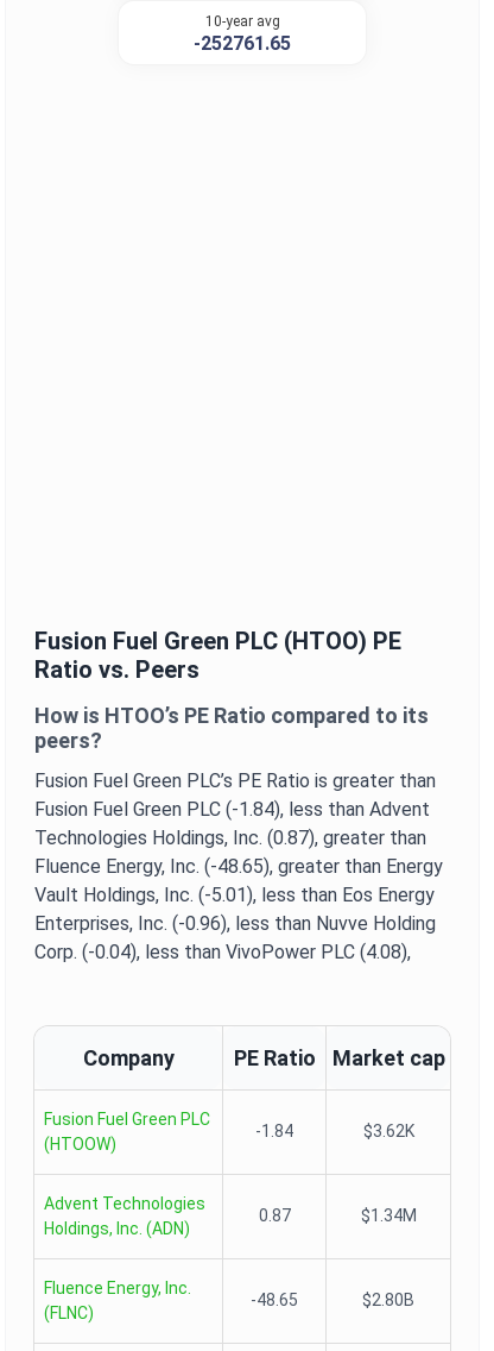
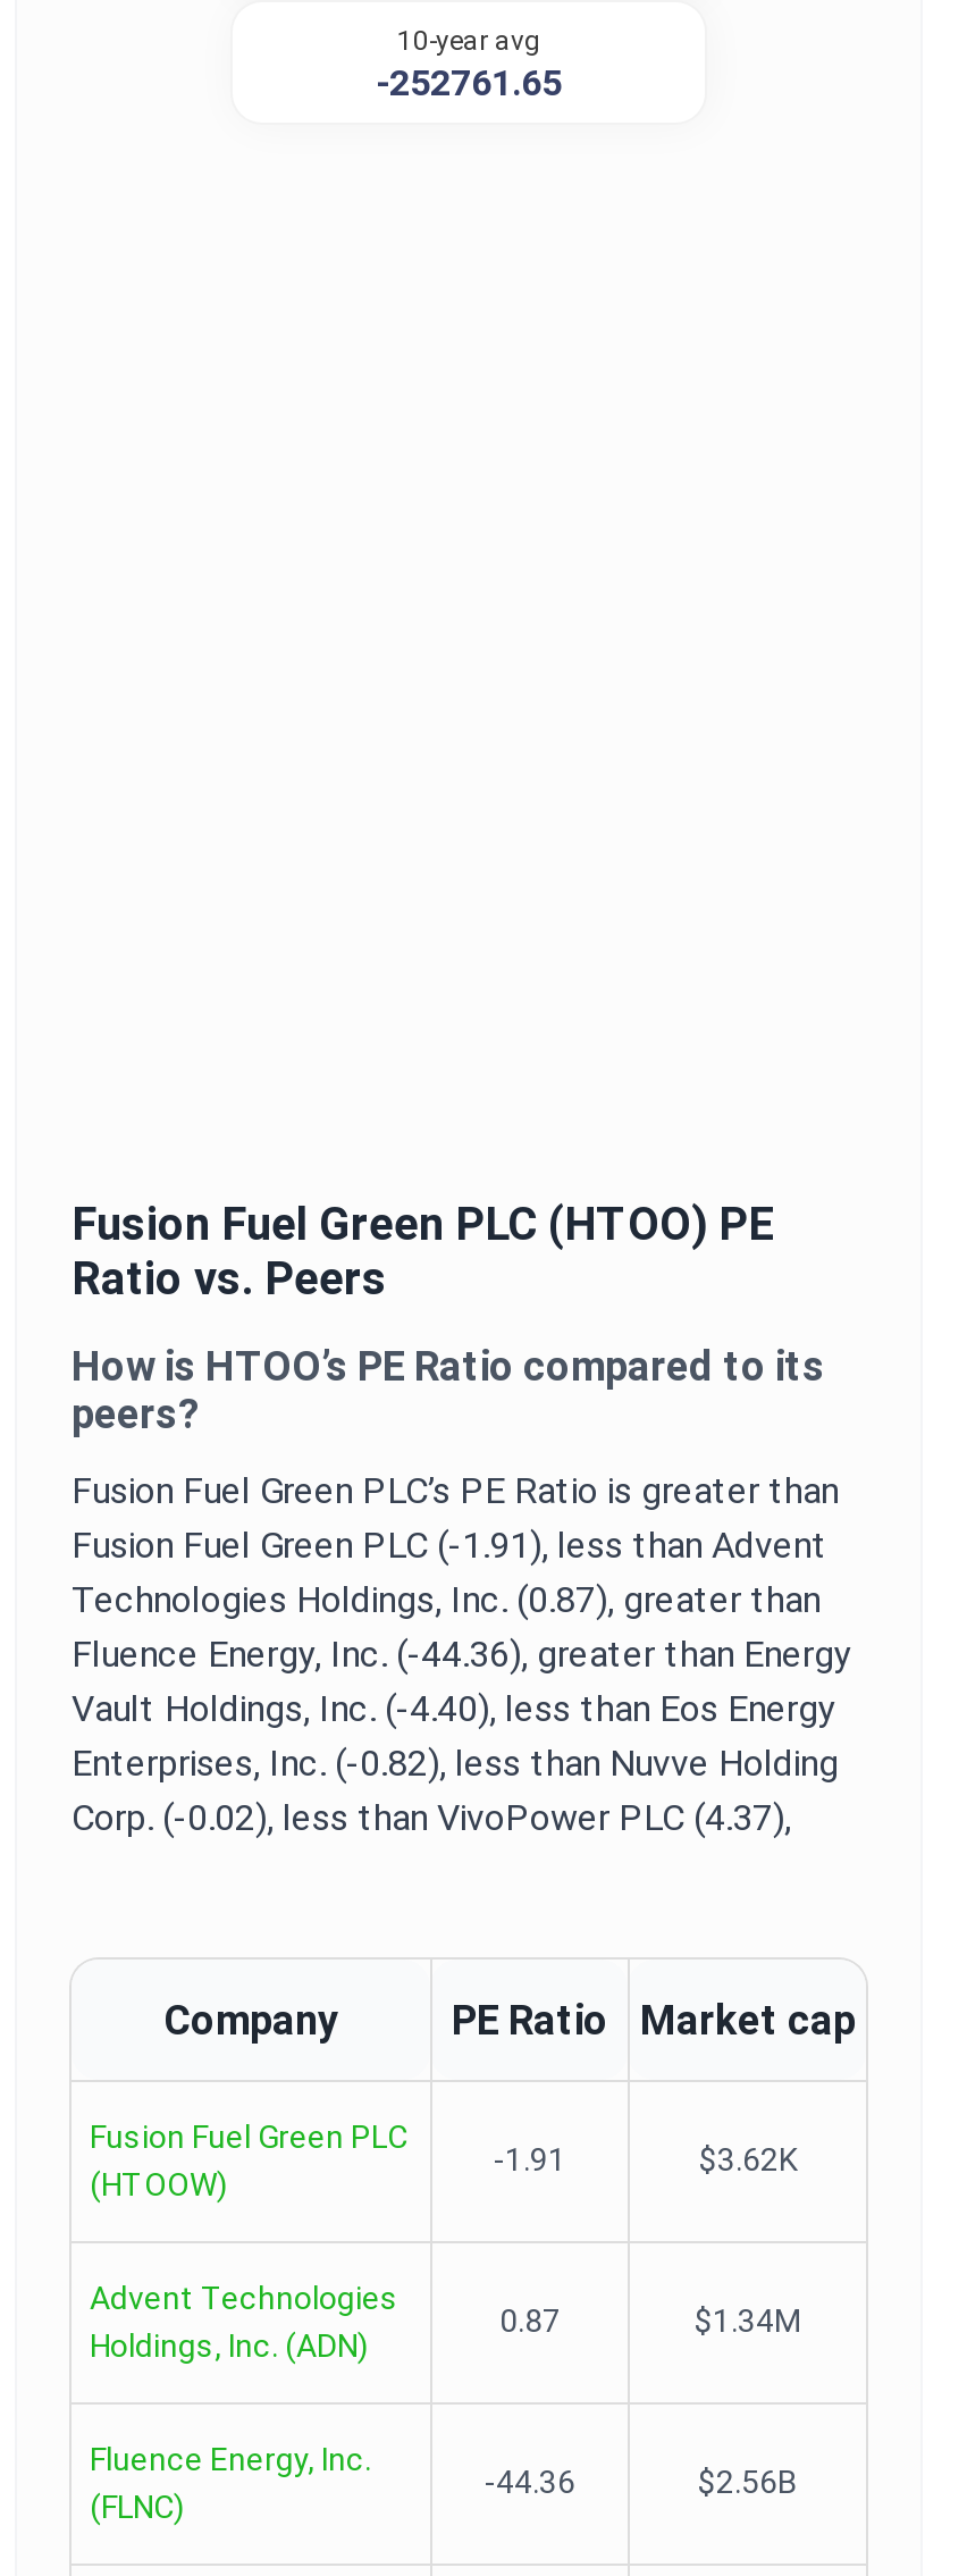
[34,798,430,821] Fusion Fuel Green PLC (-1.84), less than Advent -> [72,1524,827,1567] Fusion Fuel Green PLC (-1.91), less than Advent
[34,855,443,878] Fluence Energy, Inc. (-48.65), greater than Energy -> [72,1633,852,1676] Fluence Energy, Inc. (-44.36), greater than Energy
[34,884,435,906] Vault Holdings, Inc. (-5.01), less than Eos Energy -> [72,1687,836,1730] Vault Holdings, Inc. (-4.40), less than Eos Energy
[34,912,436,935] Enterprises, Inc. (-0.96), less than Nuvve Holding -> [72,1742,839,1785] Enterprises, Inc. (-0.82), less than Nuvve Holding
[34,941,411,963] Corp. (-0.04), less than VivoPower PLC (4.08), -> [72,1796,791,1839] Corp. (-0.02), less than VivoPower PLC (4.37),
[255,1121,293,1141] -1.84 -> [494,2141,566,2178] -1.91
[251,1290,414,1309] -48.65 | $2.80B -> [485,2464,798,2500] -44.36 | $2.56B

